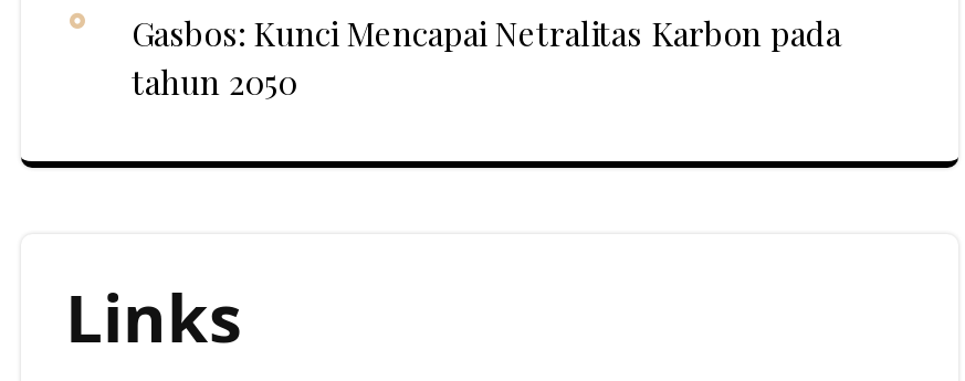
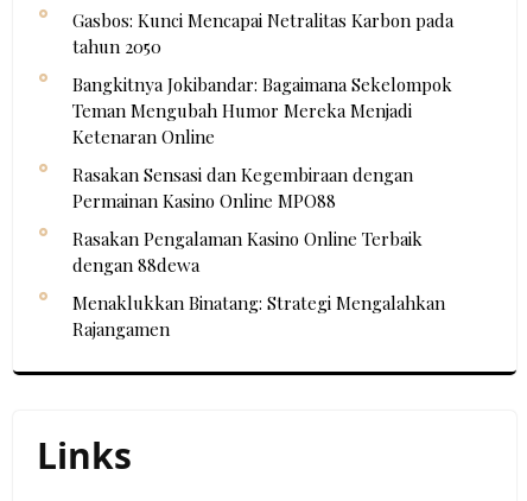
none -> [72,73,452,341] Bangkitnya Jokibandar: Bagaimana Sekelompok | Teman Mengubah Humor Mereka Menjadi | Ketenaran Online | Rasakan Sensasi dan Kegembiraan dengan | Permainan Kasino Online MPO88 | Rasakan Pengalaman Kasino Online Terbaik | dengan 88dewa | Menaklukkan Binatang: Strategi Mengalahkan | Rajangamen

